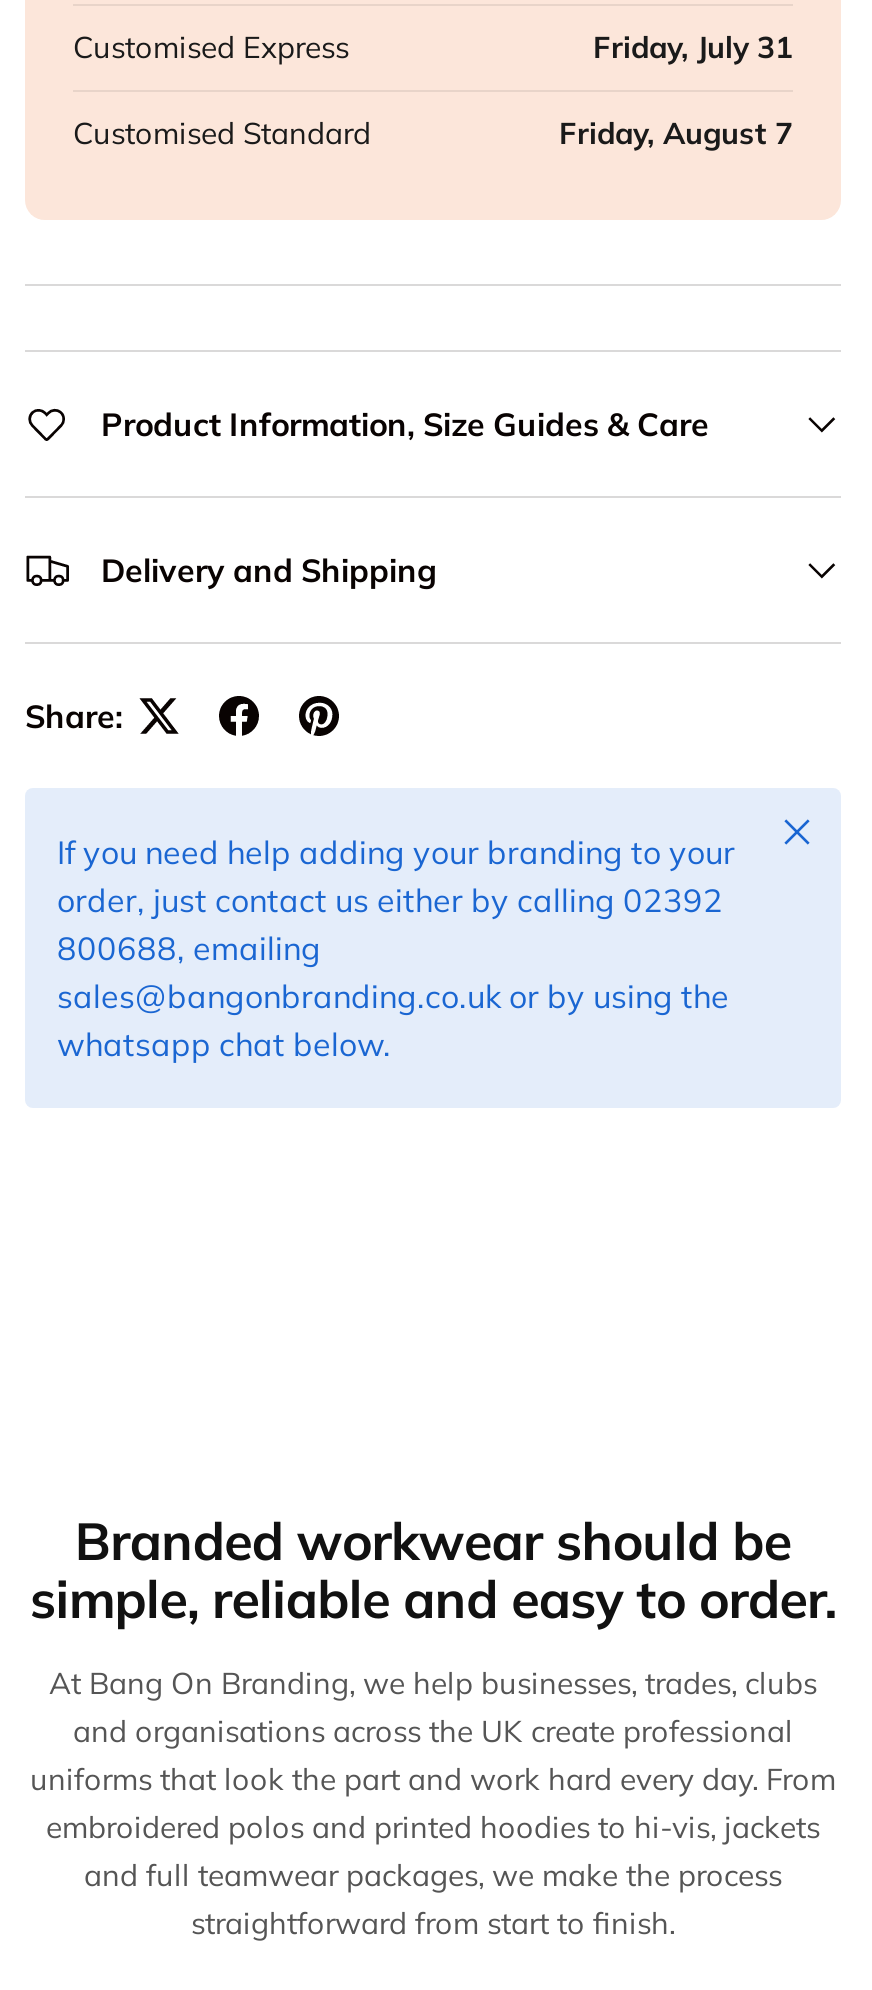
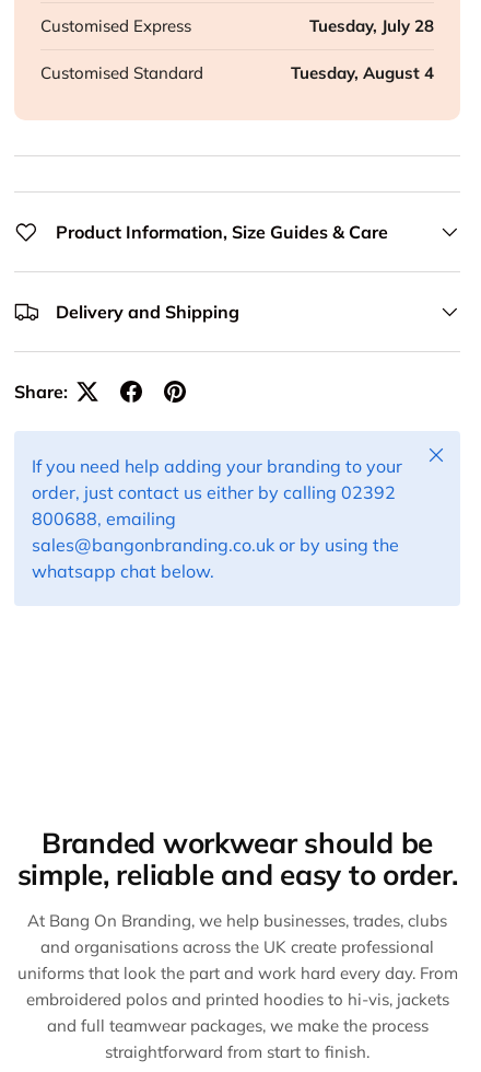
[593,27,793,65] Friday, July 31 -> [309,15,434,36] Tuesday, July 28
[559,113,793,151] Friday, August 7 -> [291,62,434,83] Tuesday, August 4

